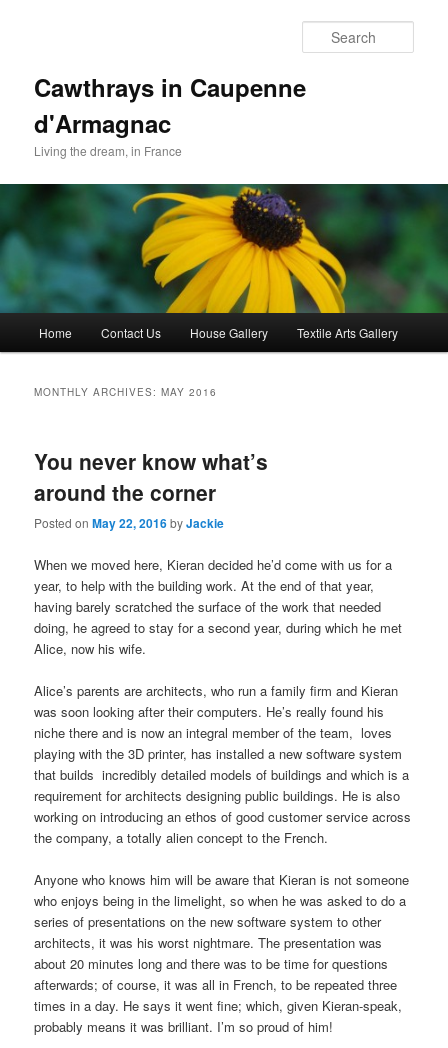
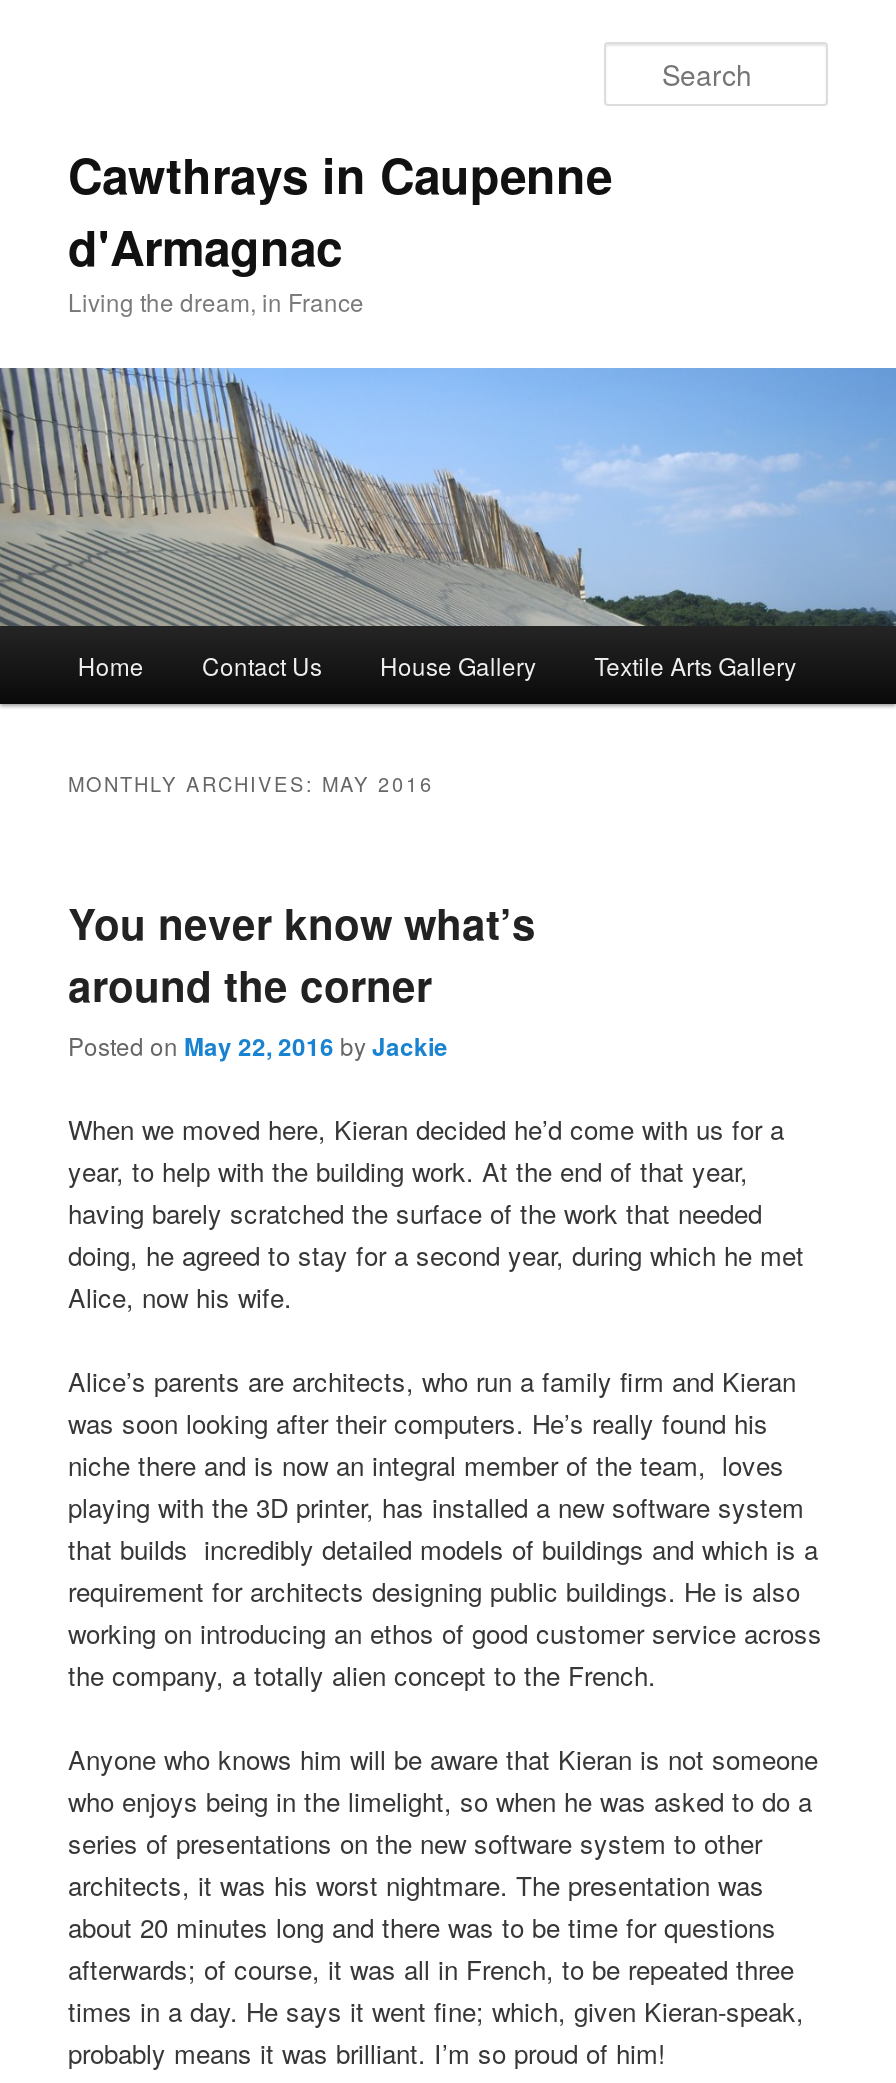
[3,183,445,314] [image] -> [6,366,890,628] [image]

